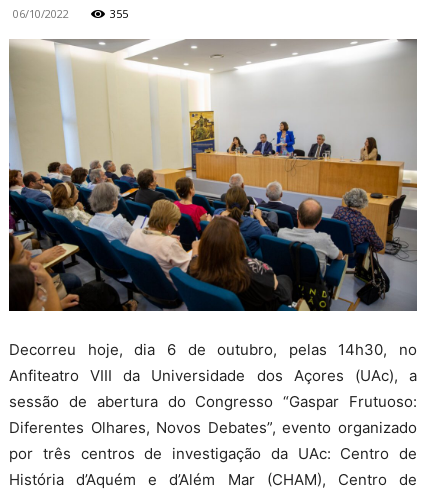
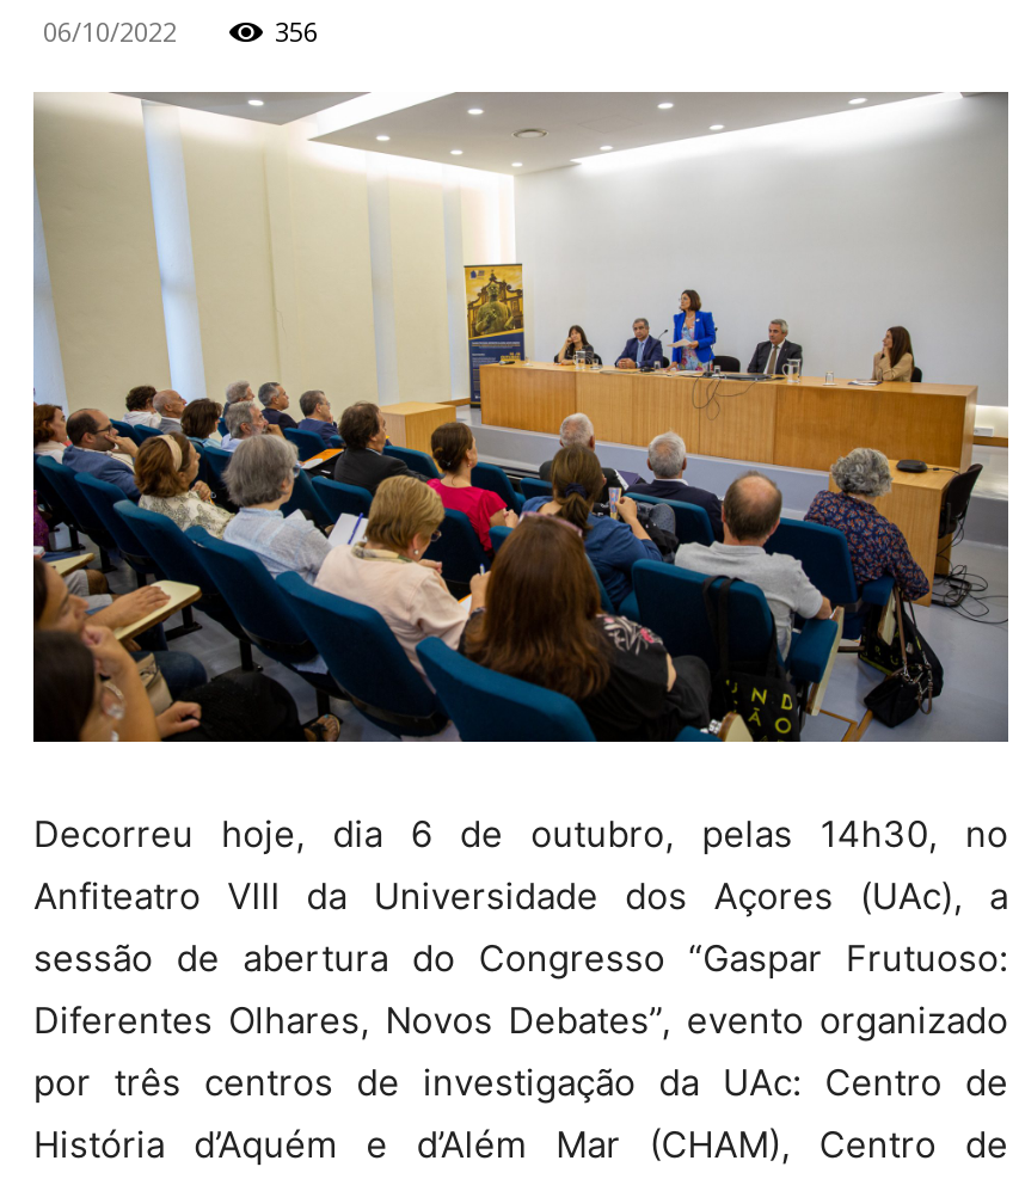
[110,6,128,21] 355 -> [275,13,318,49] 356

